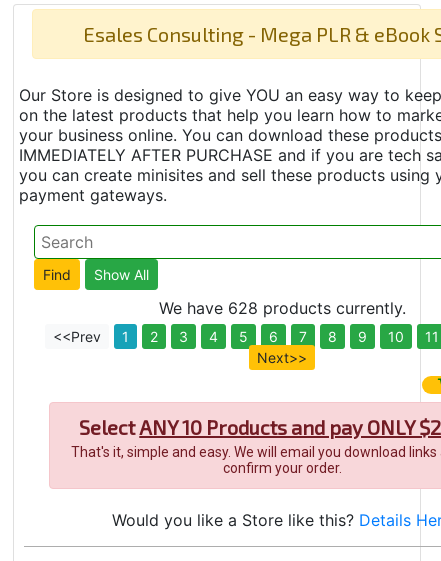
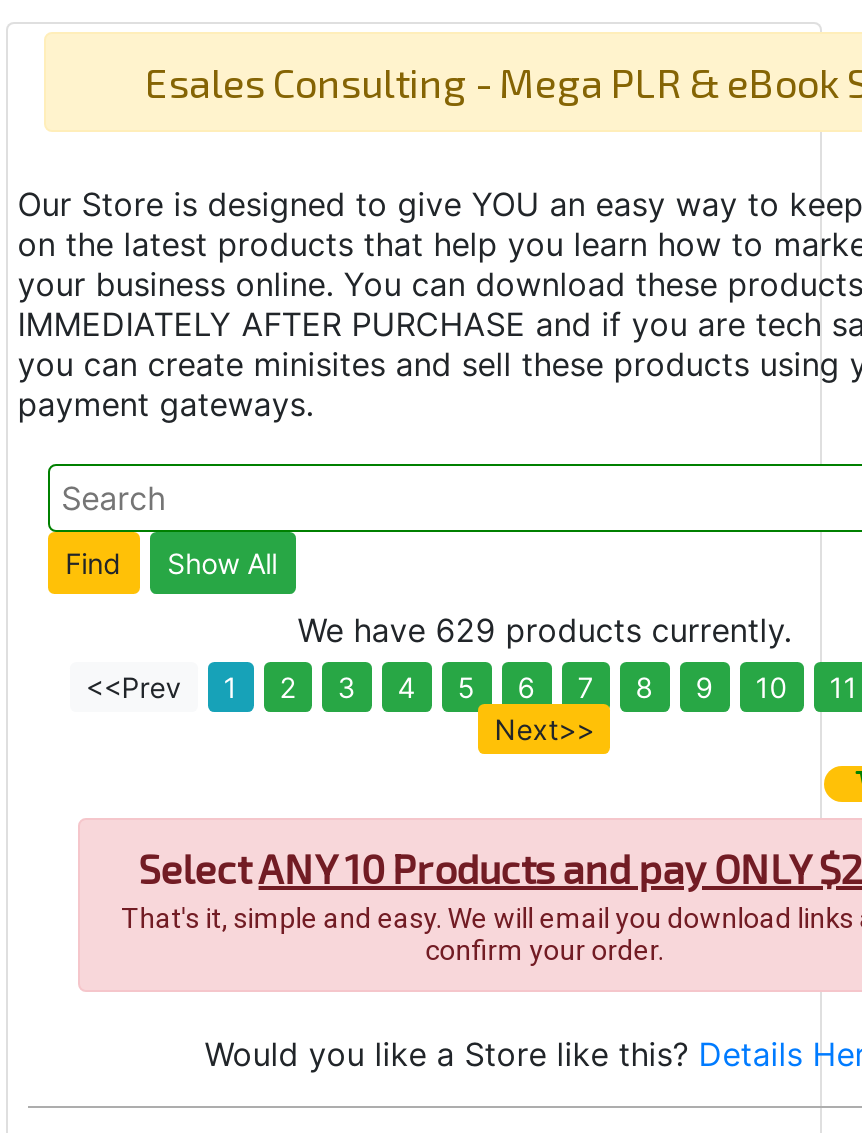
[159,298,406,318] We have 628 products currently. -> [298,610,792,650] We have 629 products currently.

